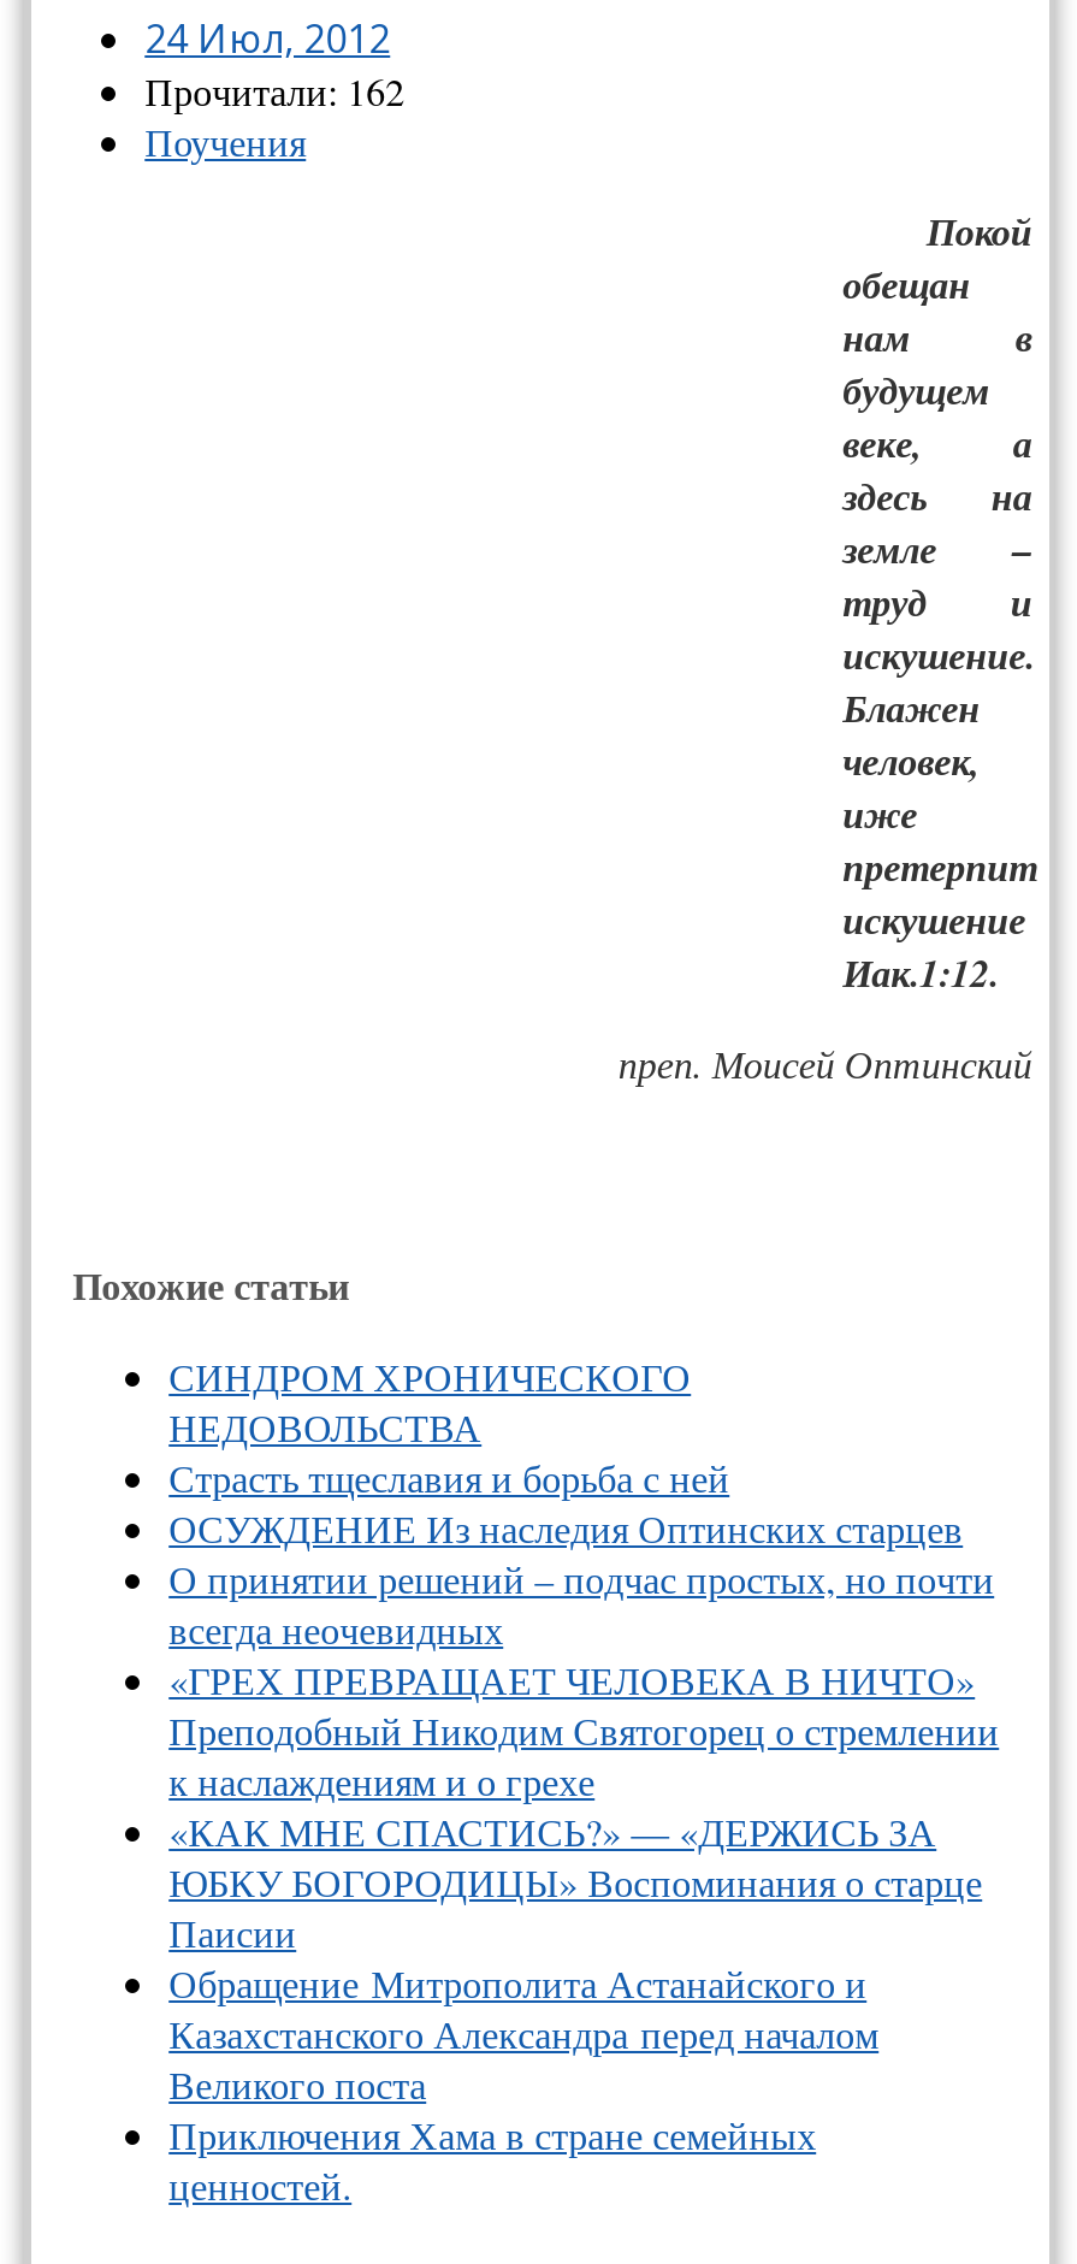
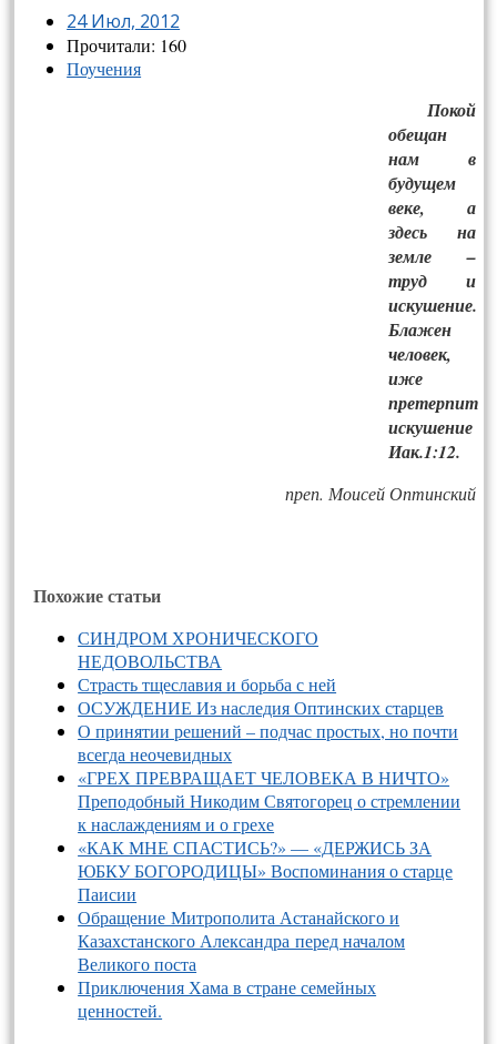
[145,65,405,116] Прочитали: 162 -> [67,33,186,57] Прочитали: 160

